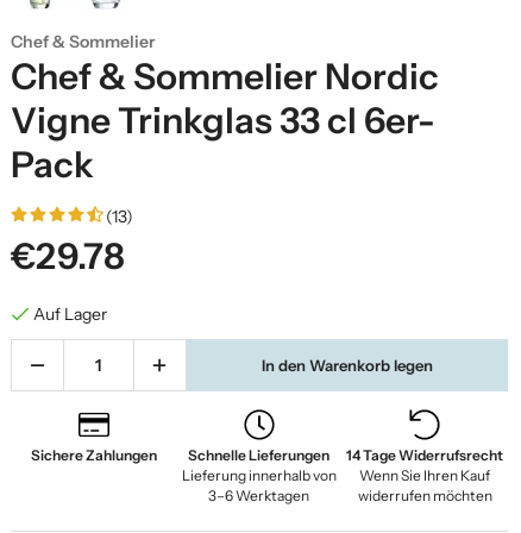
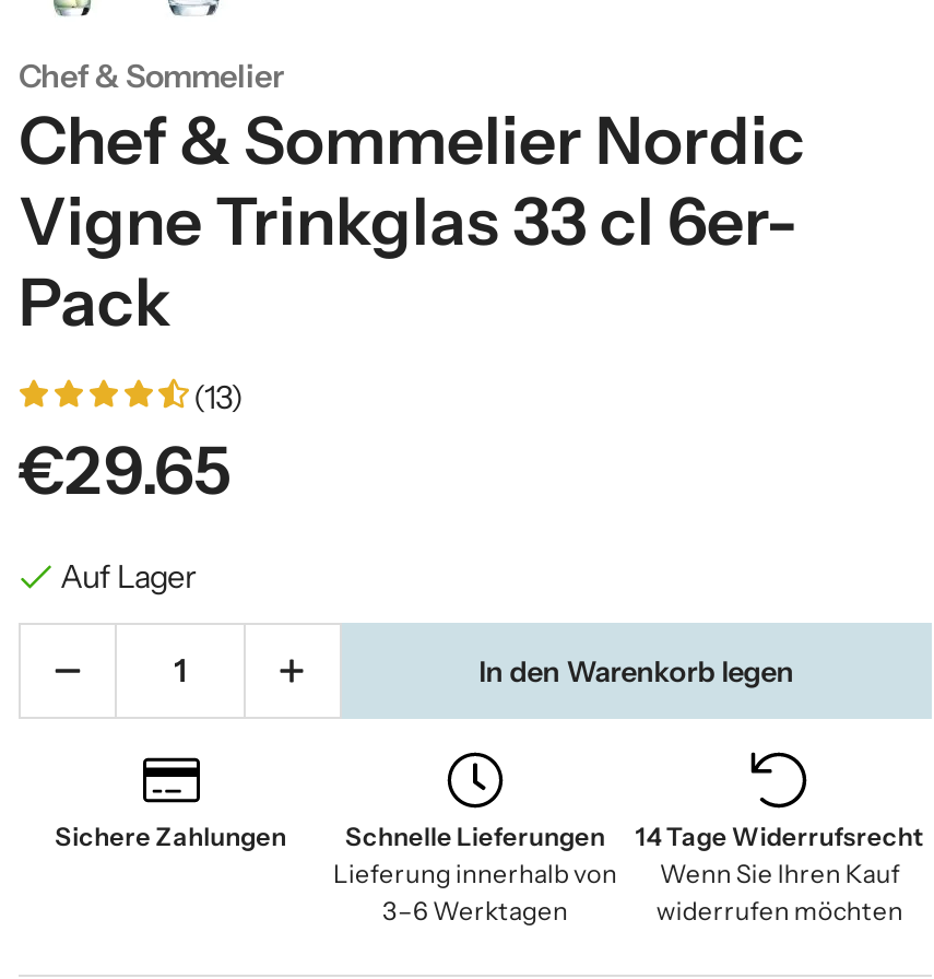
[11,234,125,278] €29.78 -> [19,430,230,511] €29.65

